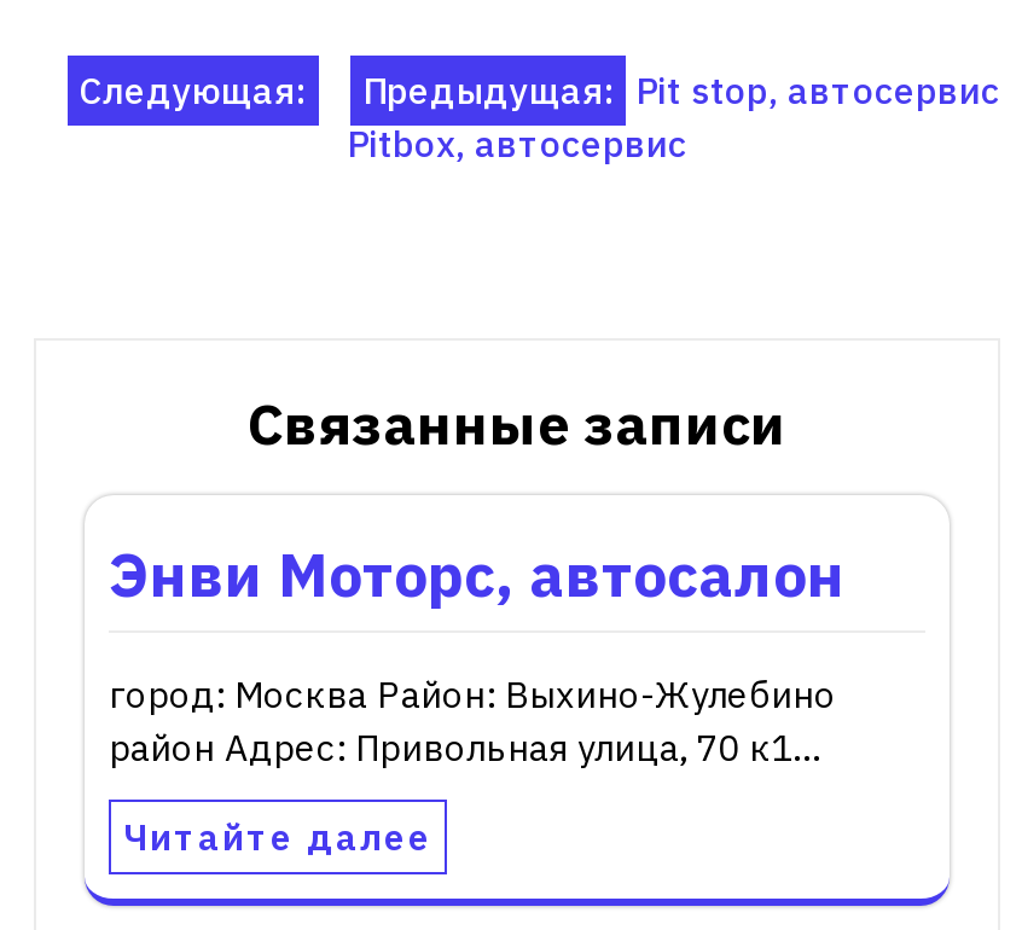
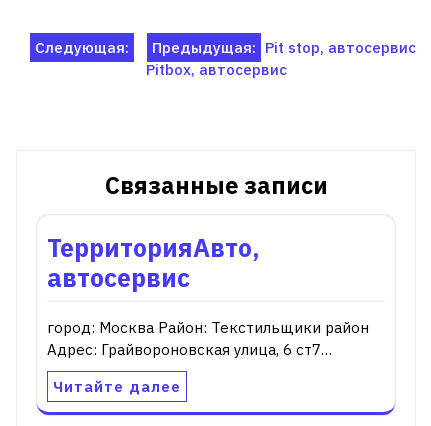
[109,534,846,614] Энви Моторс, автосалон -> [47,231,260,294] ТерриторияАвто, | автосервис
[109,672,836,771] город: Москва Район: Выхино-Жулебино | район Адрес: Привольная улица, 70 к1… -> [47,318,369,359] город: Москва Район: Текстильщики район | Адрес: Грайвороновская улица, 6 ст7…

